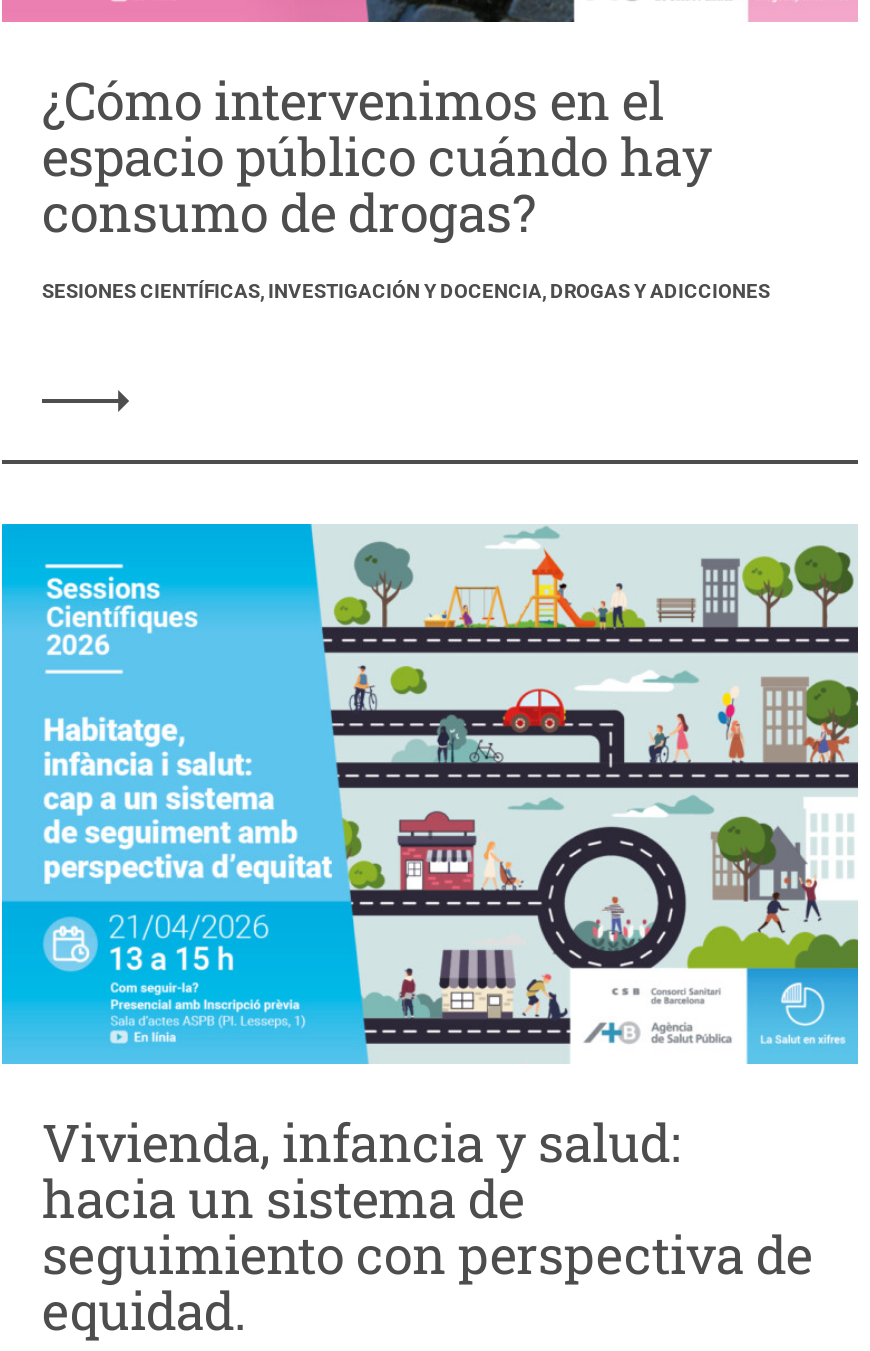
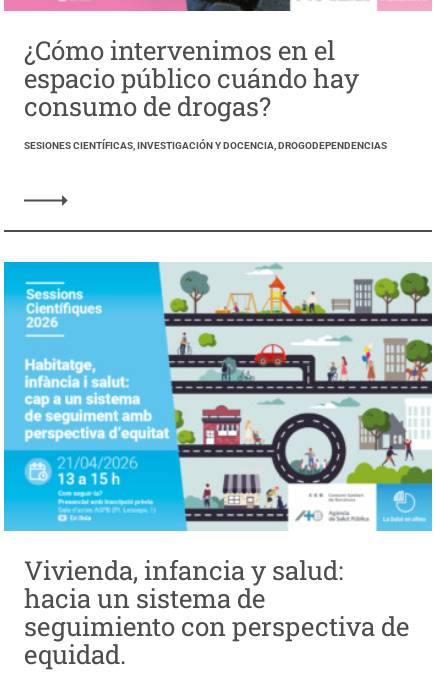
[42,280,770,302] SESIONES CIENTÍFICAS, INVESTIGACIÓN Y DOCENCIA, DROGAS Y ADICCIONES -> [24,140,387,151] SESIONES CIENTÍFICAS, INVESTIGACIÓN Y DOCENCIA, DROGODEPENDENCIAS

